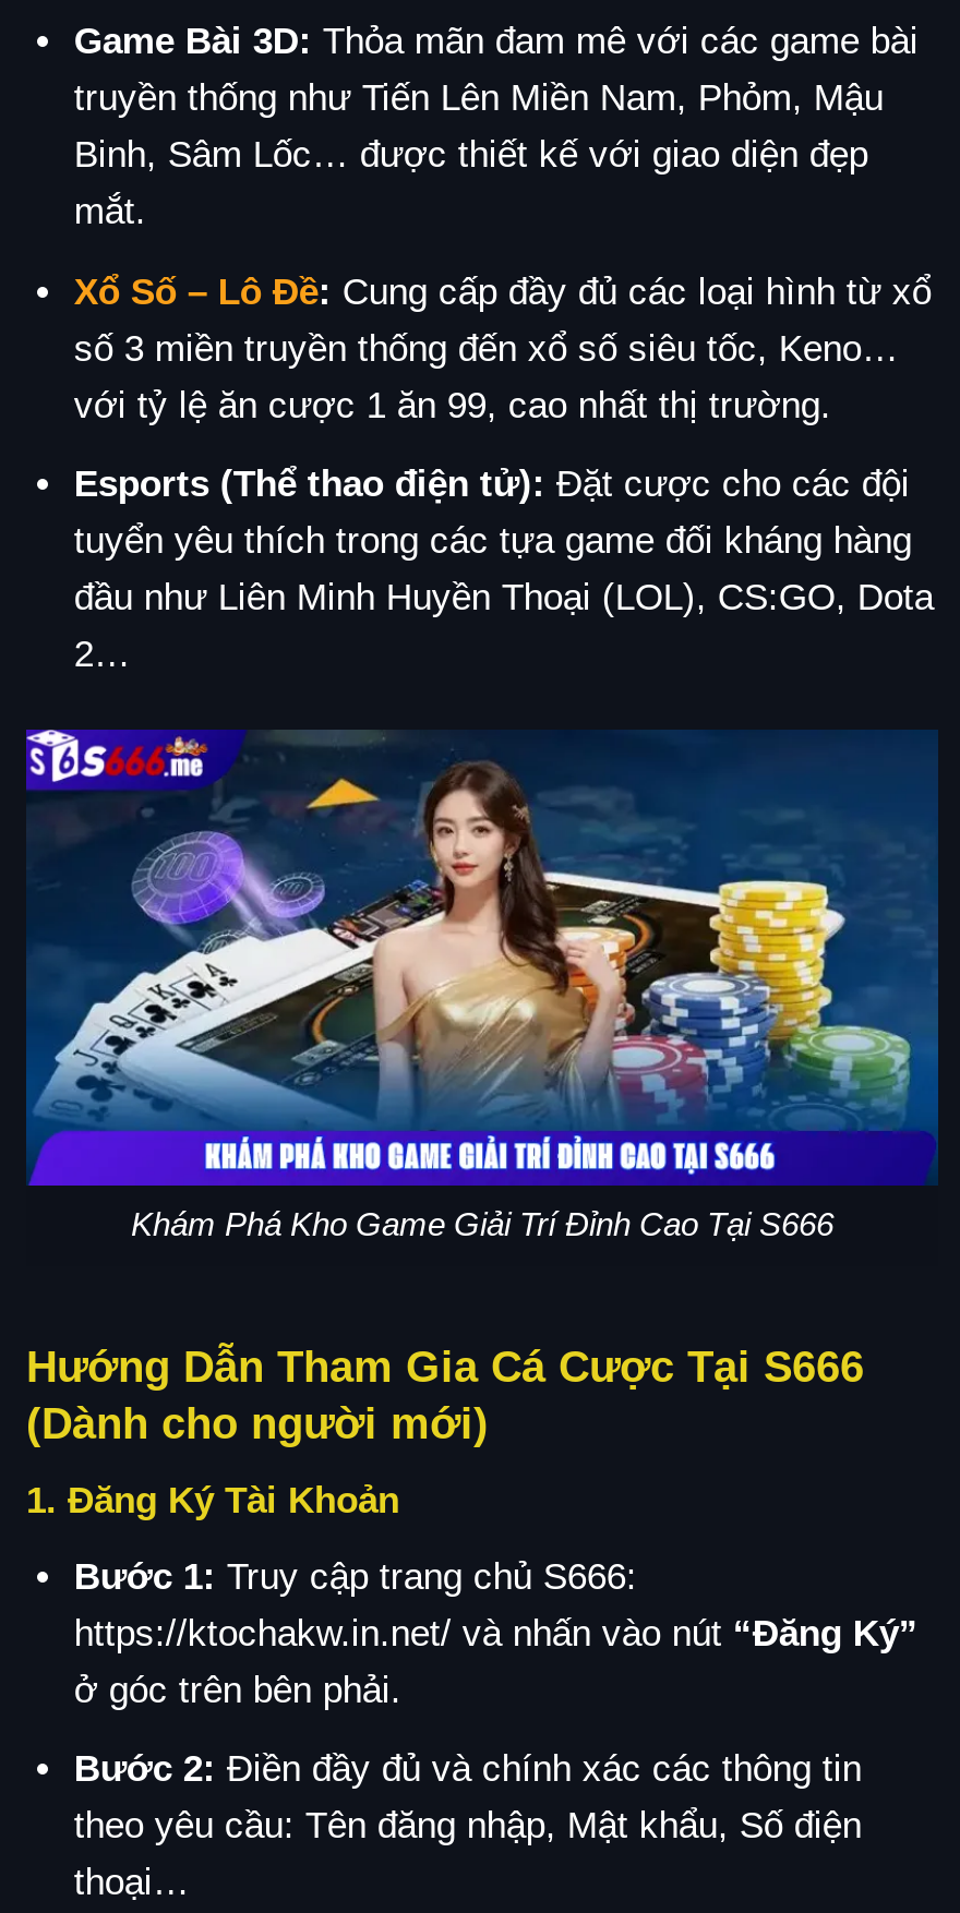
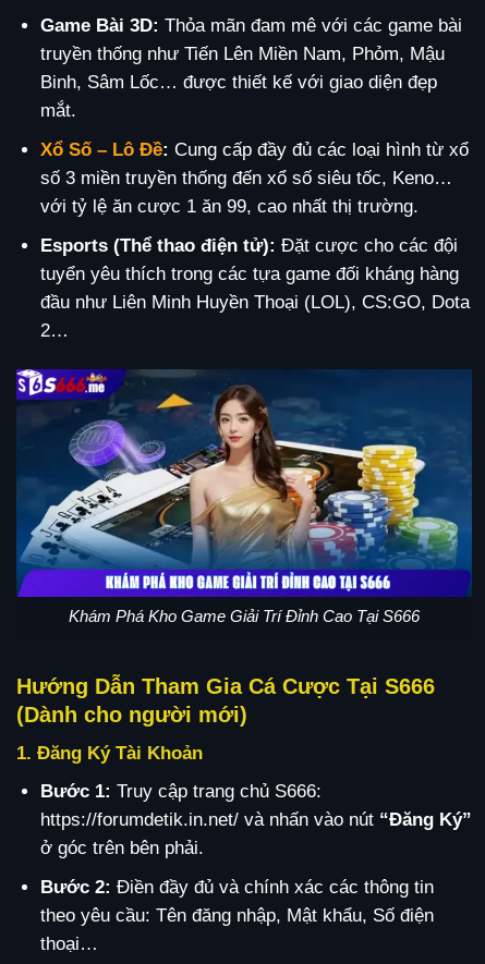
[74,1612,918,1653] https://ktochakw.in.net/ và nhấn vào nút “Đăng Ký” -> [40,809,472,830] https://forumdetik.in.net/ và nhấn vào nút “Đăng Ký”

